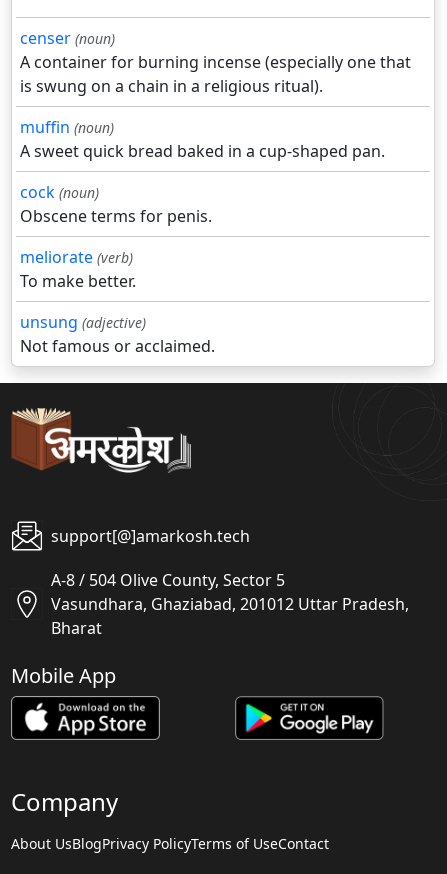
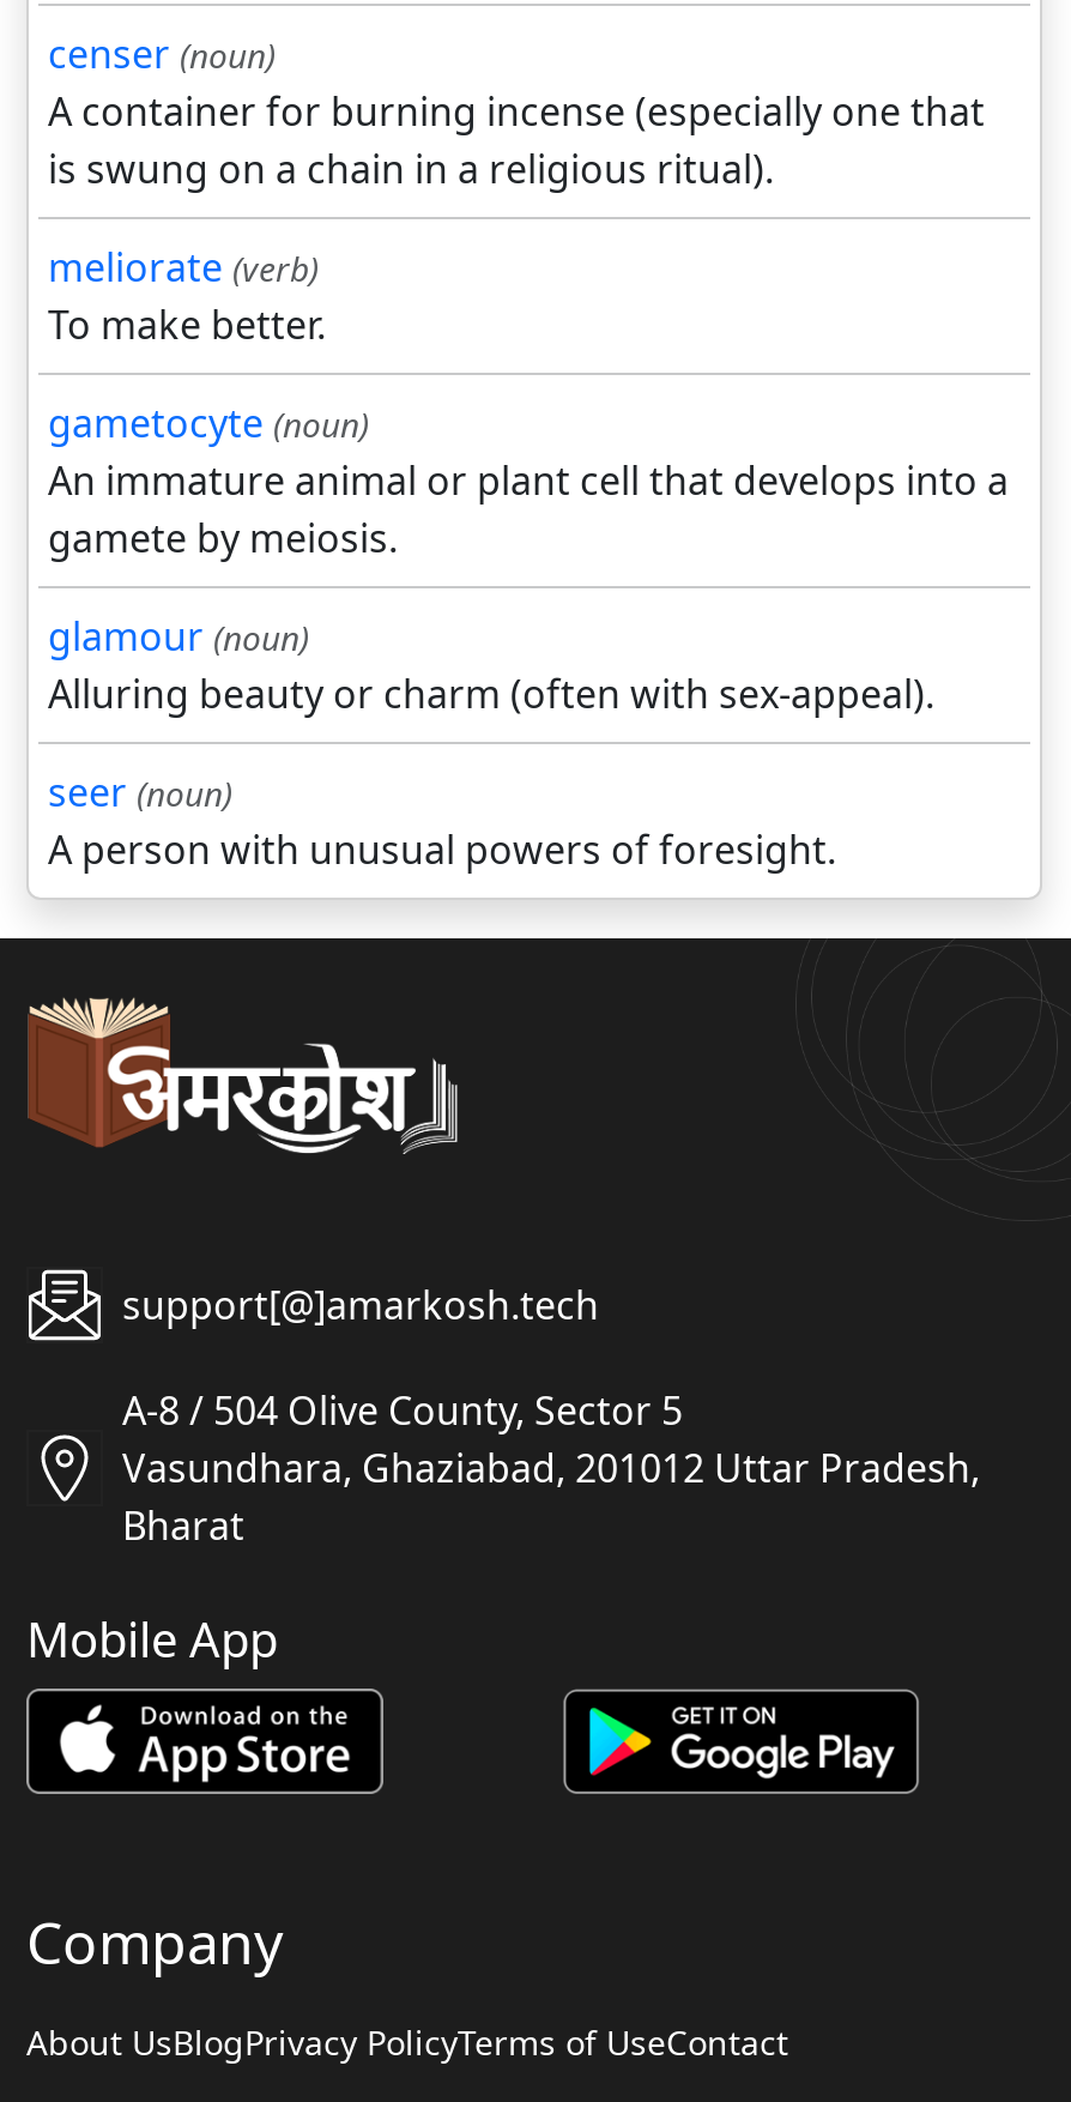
[20,116,385,227] muffin (noun) | A sweet quick bread baked in a cup-shaped pan. | cock (noun) | Obscene terms for penis. -> none
moved [20,246,136,292] -> [48,241,326,352]: meliorate (verb) | To make better.
[20,311,215,357] unsung (adjective) | Not famous or acclaimed. -> [48,397,1009,877] gametocyte (noun) | An immature animal or plant cell that develops into a | gamete by meiosis. | glamour (noun) | Alluring beauty or charm (often with sex-appeal). | seer (noun) | A person with unusual powers of foresight.

